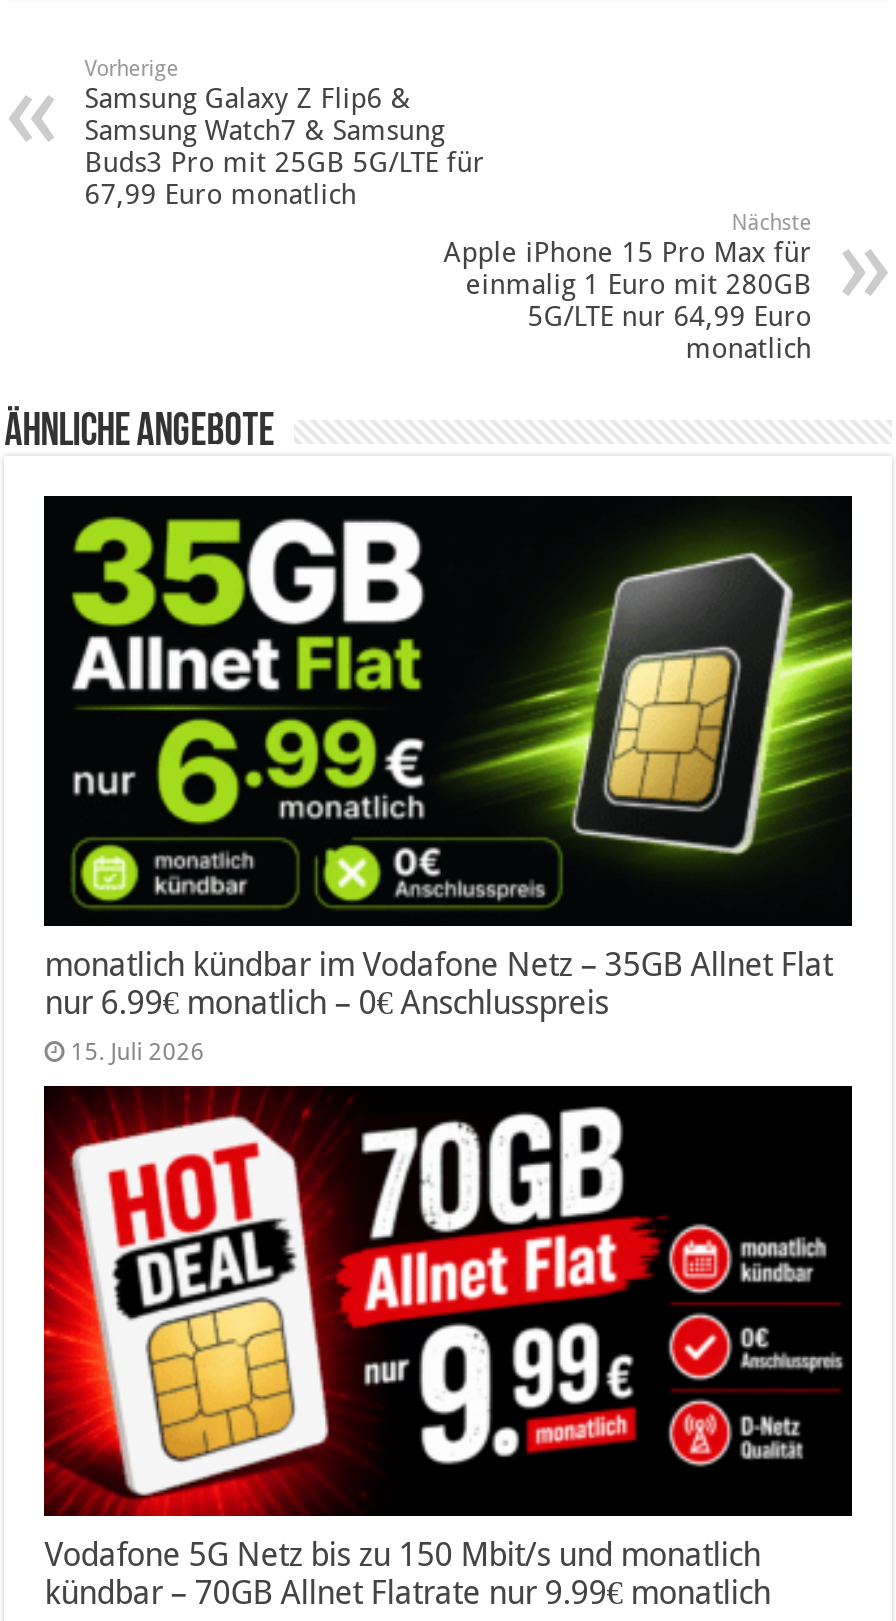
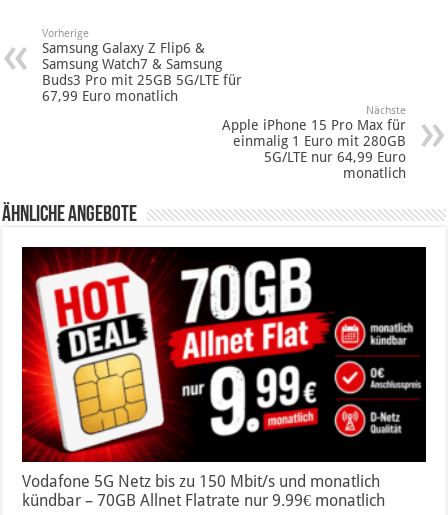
[42,496,854,1066] [image] | monatlich kündbar im Vodafone Netz – 35GB Allnet Flat | nur 6.99€ monatlich – 0€ Anschlusspreis | 15. Juli 2026 -> none

